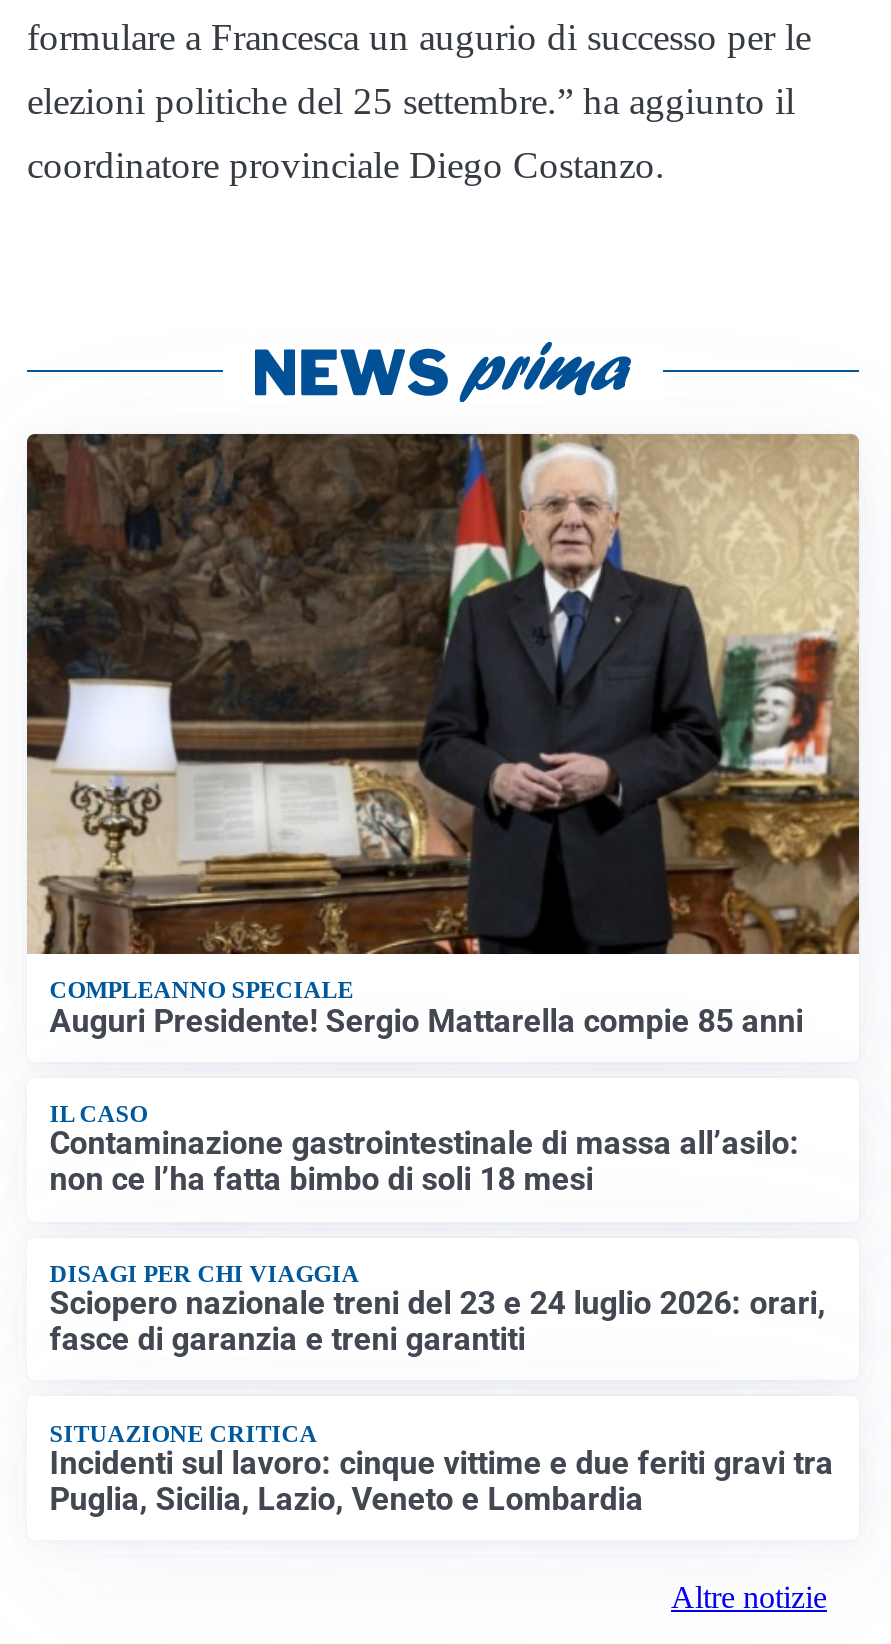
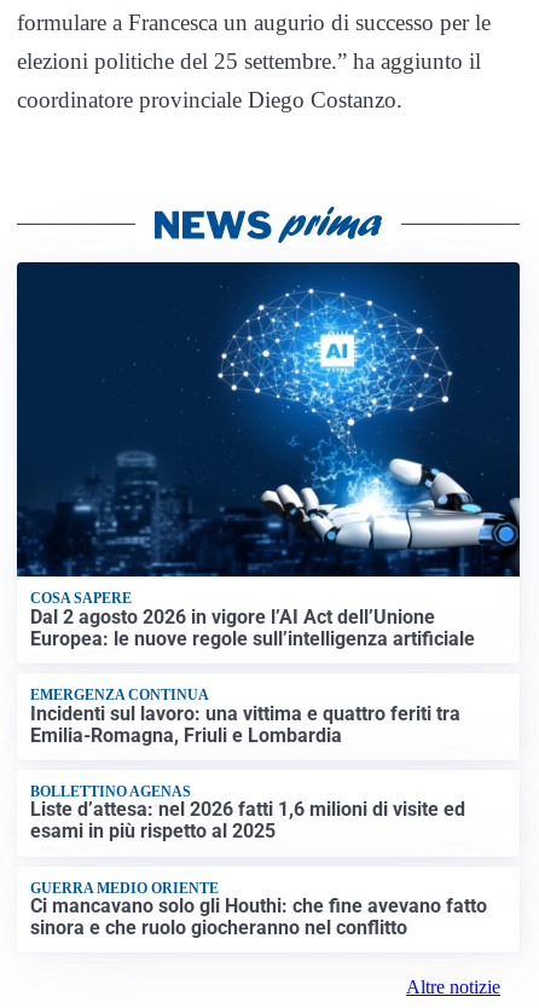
[25,432,861,1040] [image] | COMPLEANNO SPECIALE | Auguri Presidente! Sergio Mattarella compie 85 anni -> [16,261,521,650] [image] | COSA SAPERE | Dal 2 agosto 2026 in vigore l’AI Act dell’Unione | Europea: le nuove regole sull’intelligenza artificiale
[49,1100,799,1199] IL CASO | Contaminazione gastrointestinale di massa all’asilo: | non ce l’ha fatta bimbo di soli 18 mesi -> [30,687,461,746] EMERGENZA CONTINUA | Incidenti sul lavoro: una vittima e quattro feriti tra | Emilia-Romagna, Friuli e Lombardia
[49,1260,825,1359] DISAGI PER CHI VIAGGIA | Sciopero nazionale treni del 23 e 24 luglio 2026: orari, | fasce di garanzia e treni garantiti -> [30,783,466,843] BOLLETTINO AGENAS | Liste d’attesa: nel 2026 fatti 1,6 milioni di visite ed | esami in più rispetto al 2025
[49,1419,833,1518] SITUAZIONE CRITICA | Incidenti sul lavoro: cinque vittime e due feriti gravi tra | Puglia, Sicilia, Lazio, Veneto e Lombardia -> [30,880,487,939] GUERRA MEDIO ORIENTE | Ci mancavano solo gli Houthi: che fine avevano fatto | sinora e che ruolo giocheranno nel conflitto

